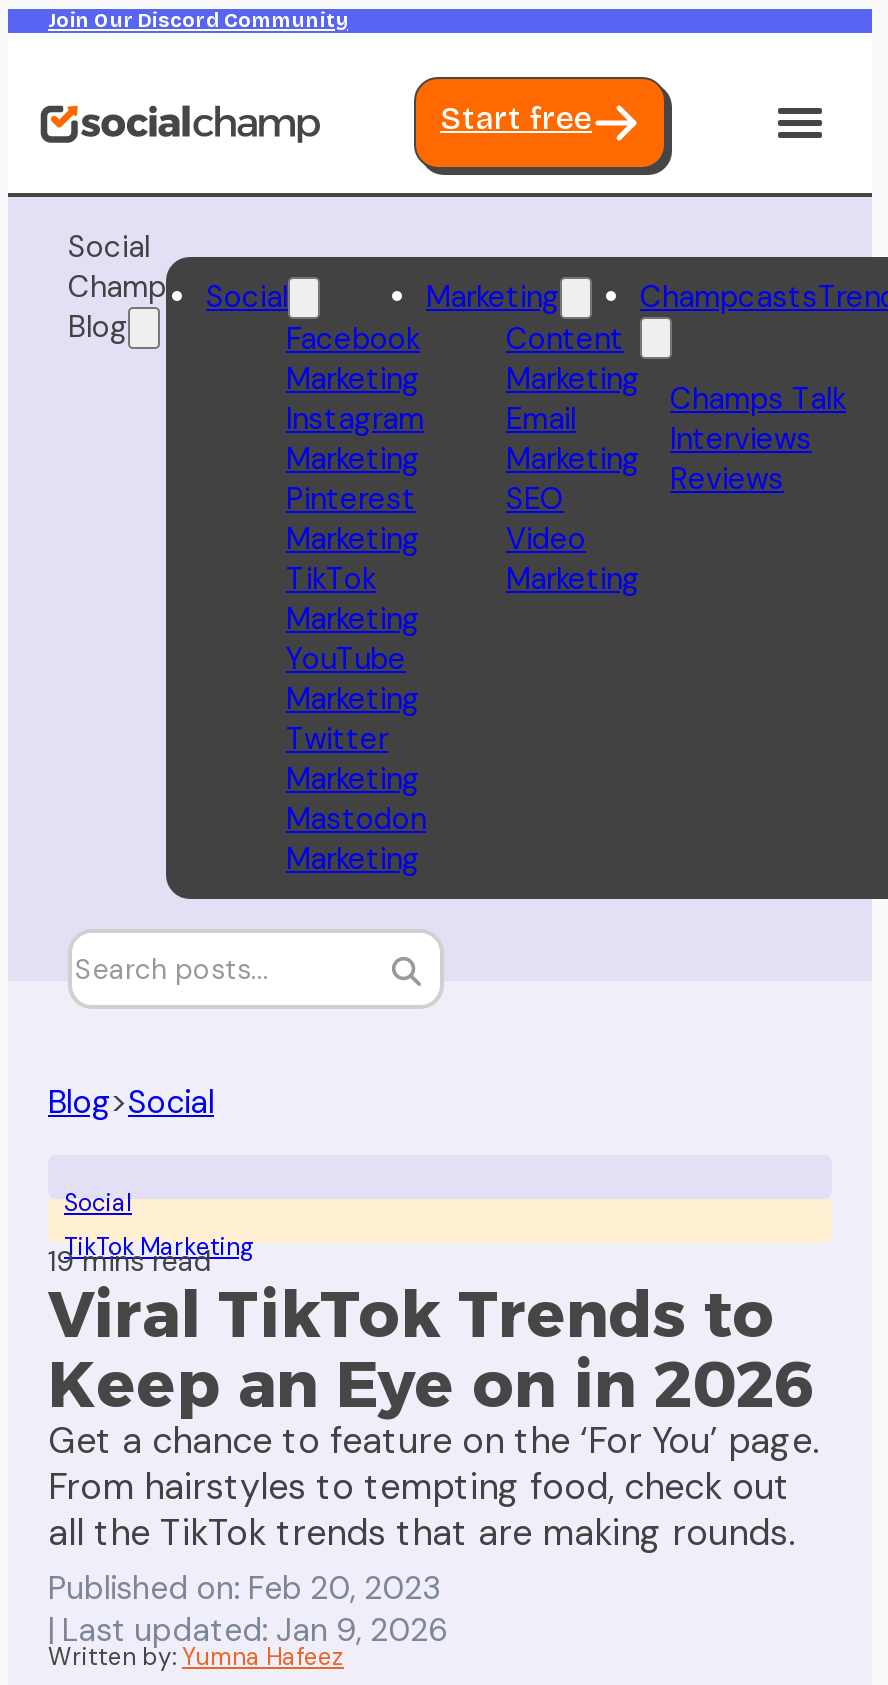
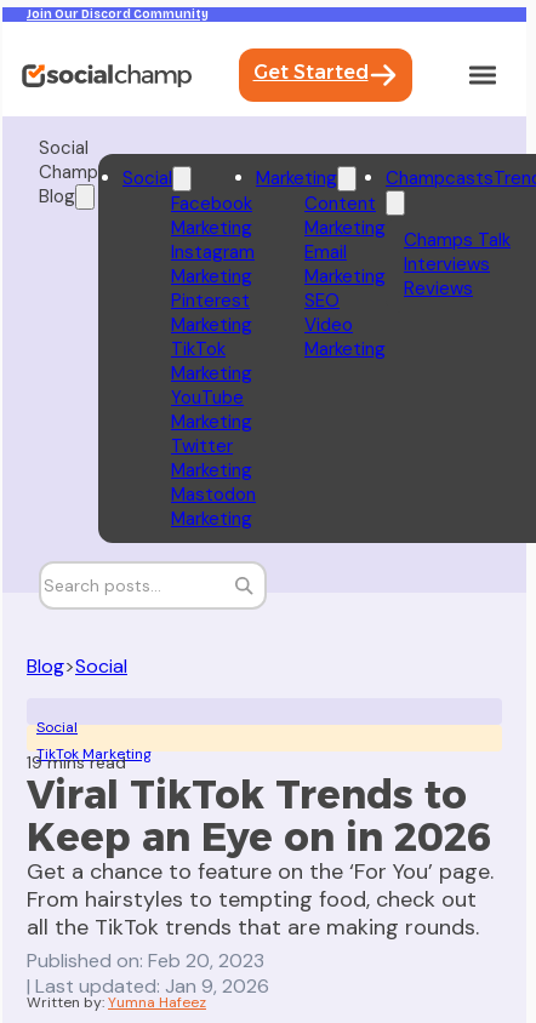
[440,99,592,137] Start free -> [253,61,368,84] Get Started

